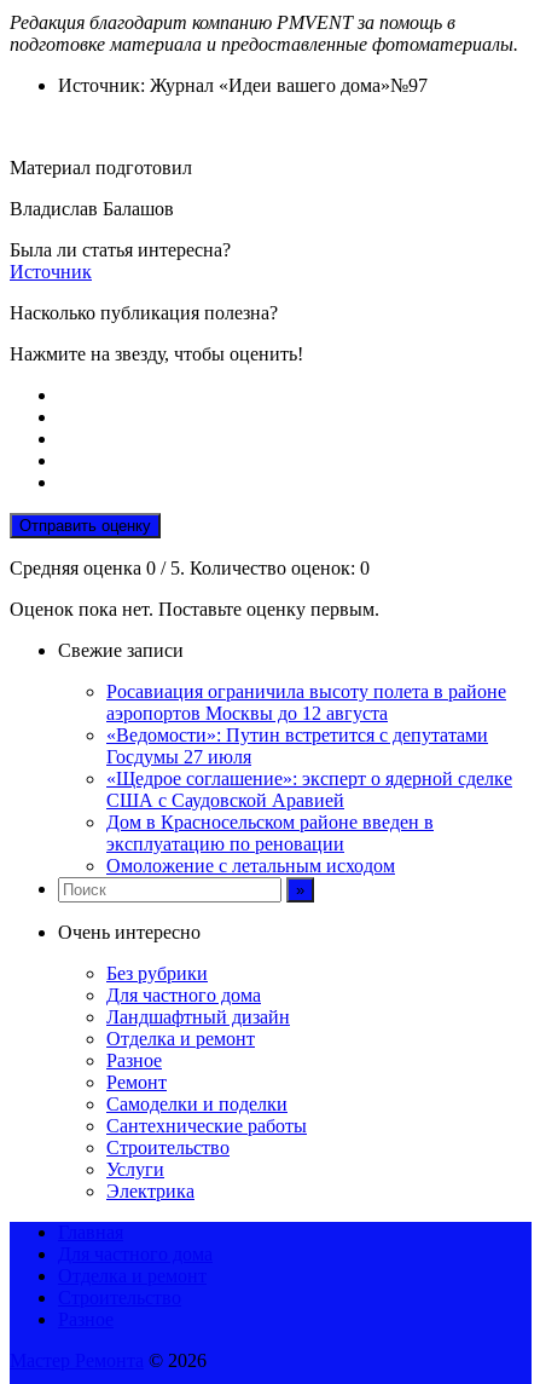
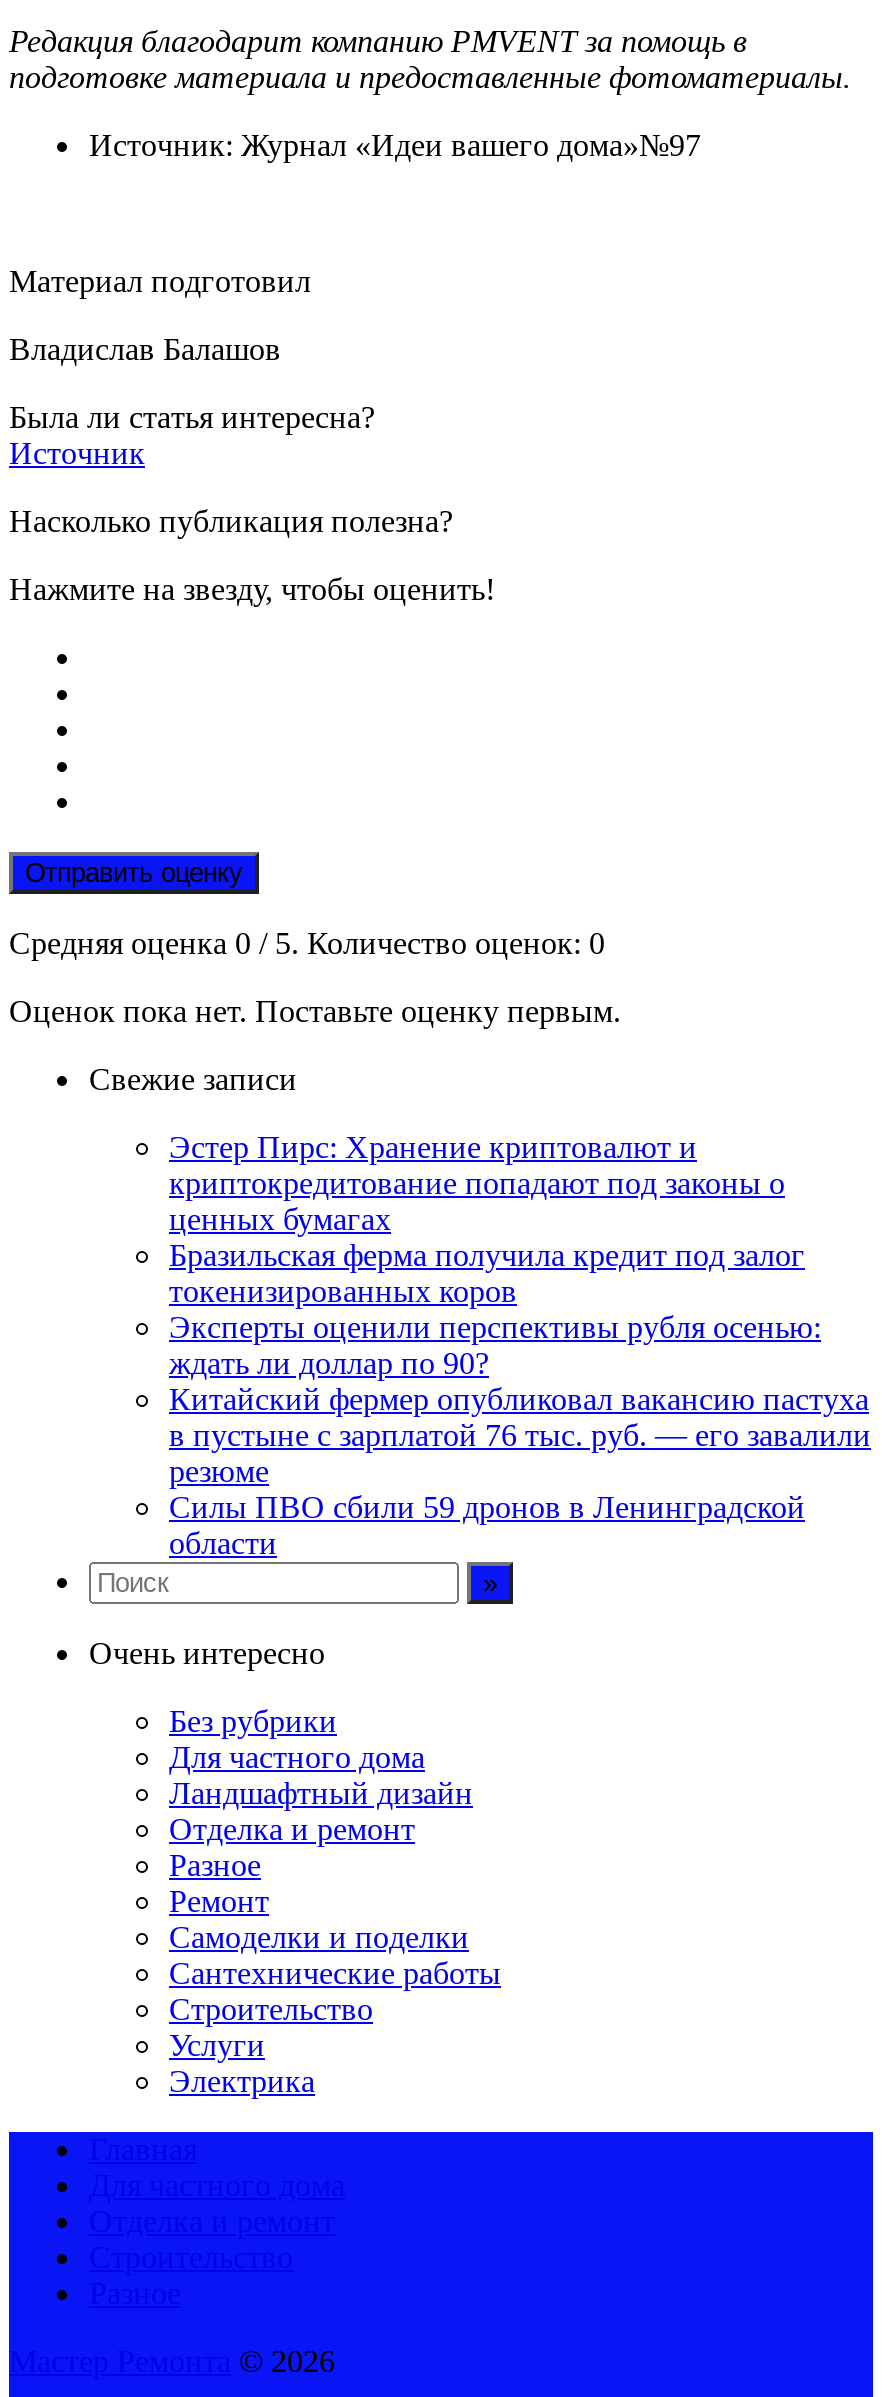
[106,681,512,876] Росавиация ограничила высоту полета в районе | аэропортов Москвы до 12 августа | «Ведомости»: Путин встретится с депутатами | Госдумы 27 июля | «Щедрое соглашение»: эксперт о ядерной сделке | США с Саудовской Аравией | Дом в Красносельском районе введен в | эксплуатацию по реновации | Омоложение с летальным исходом -> [169,1130,871,1560] Эстер Пирс: Хранение криптовалют и | криптокредитование попадают под законы о | ценных бумагах | Бразильская ферма получила кредит под залог | токенизированных коров | Эксперты оценили перспективы рубля осенью: | ждать ли доллар по 90? | Китайский фермер опубликовал вакансию пастуха | в пустыне с зарплатой 76 тыс. руб. — его завалили | резюме | Силы ПВО сбили 59 дронов в Ленинградской | области

